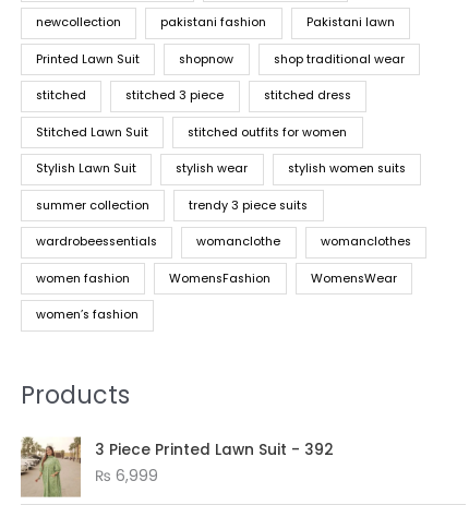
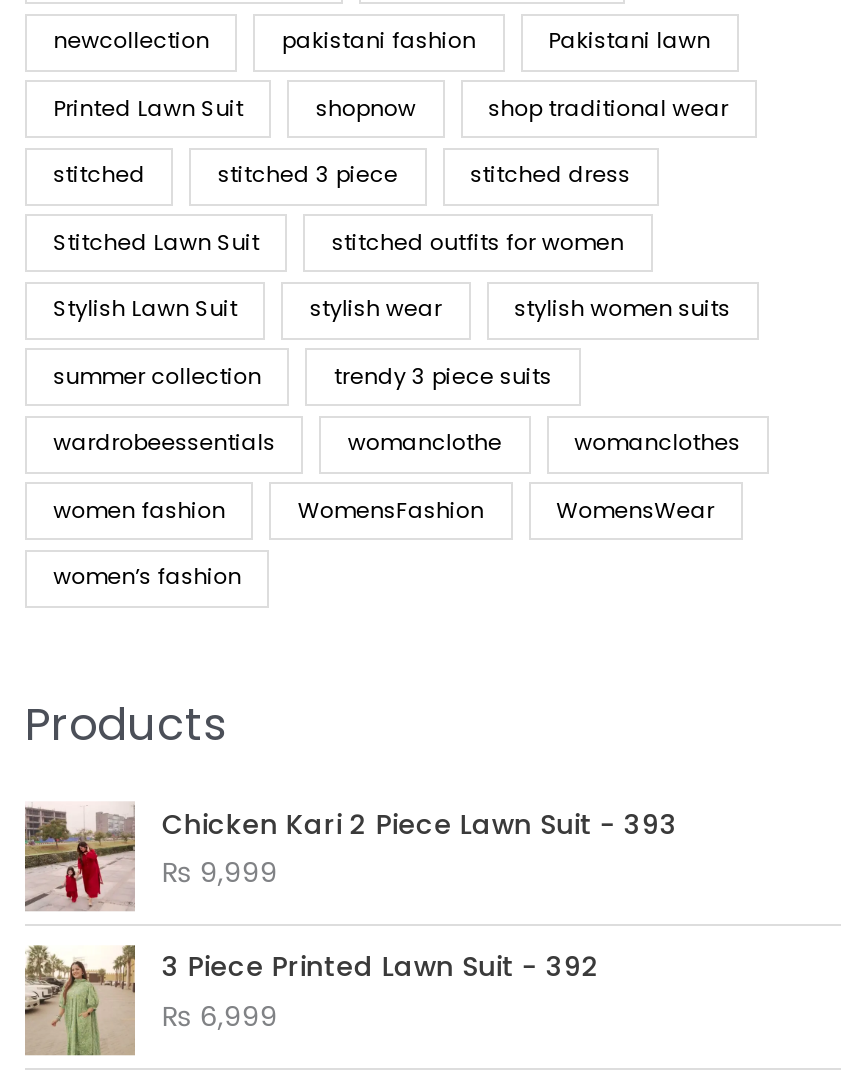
none -> [23,802,678,912] [image] | Chicken Kari 2 Piece Lawn Suit - 393 | ₨ 9,999

